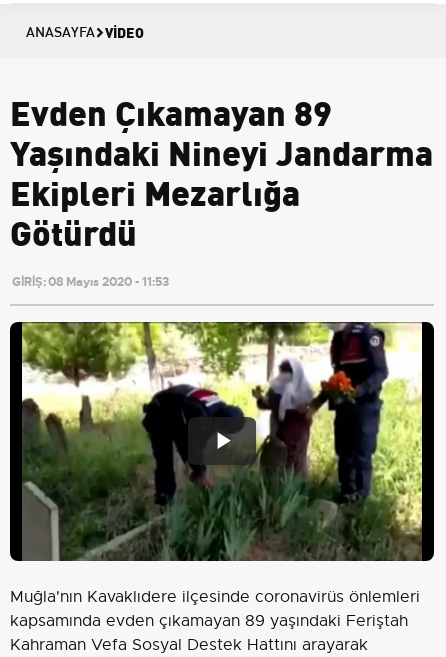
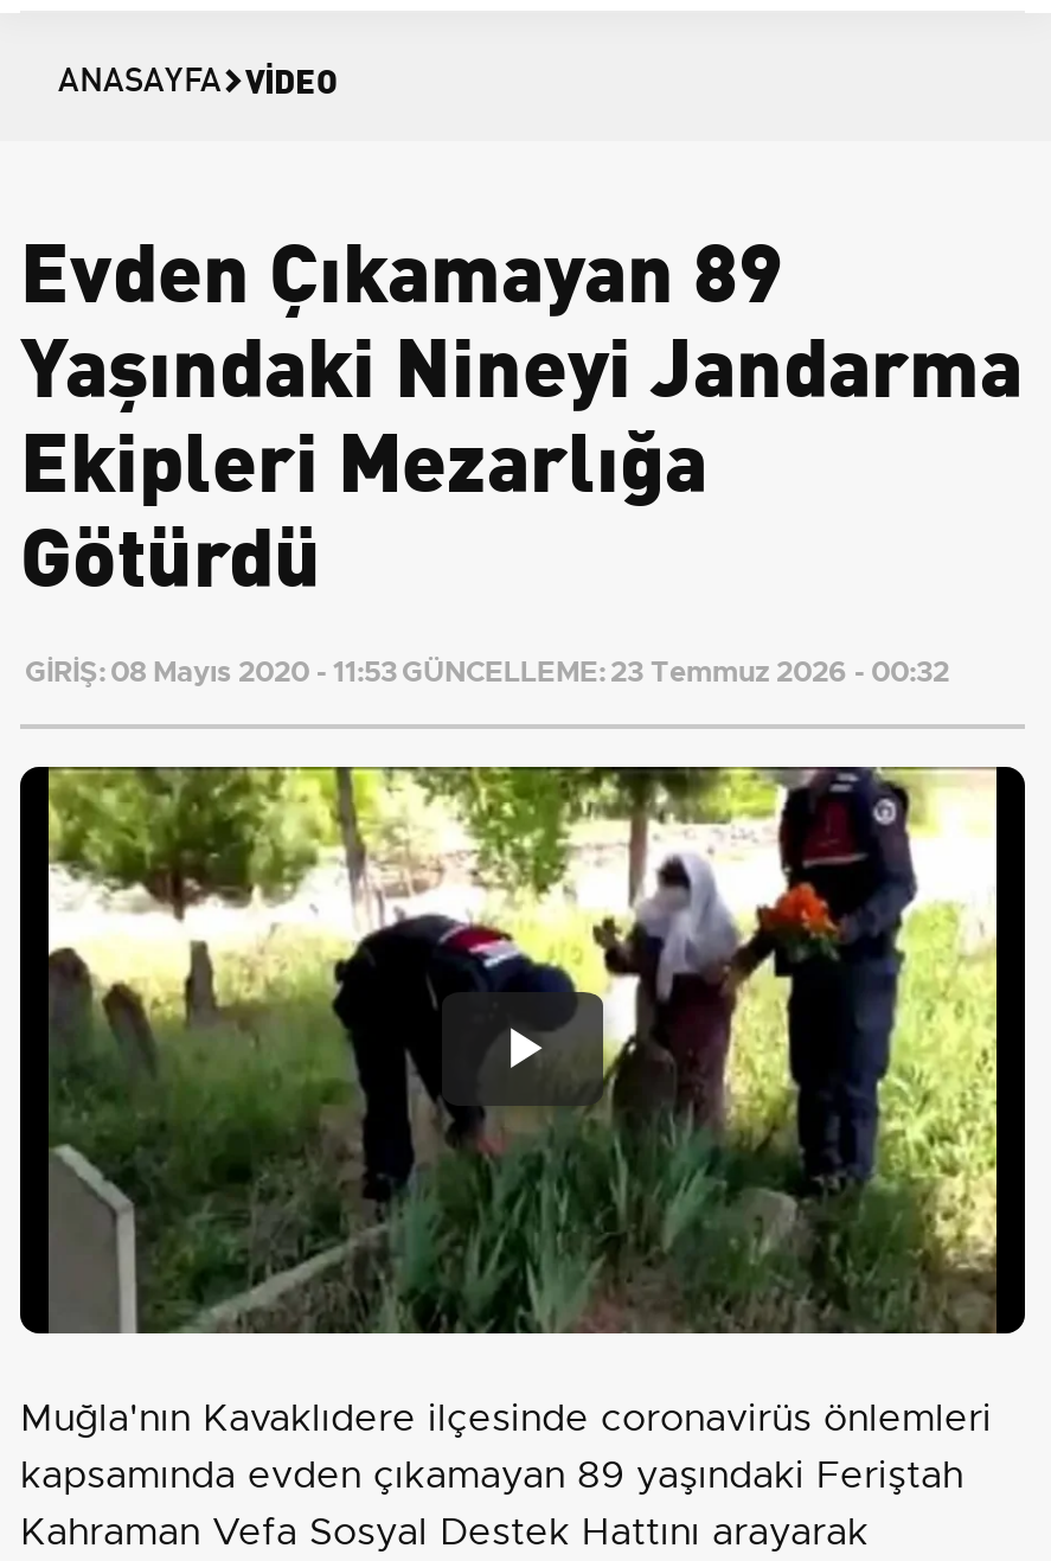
[12,274,169,290] GİRİŞ: 08 Mayıs 2020 - 11:53 -> [25,653,949,691] GİRİŞ: 08 Mayıs 2020 - 11:53 GÜNCELLEME: 23 Temmuz 2026 - 00:32

